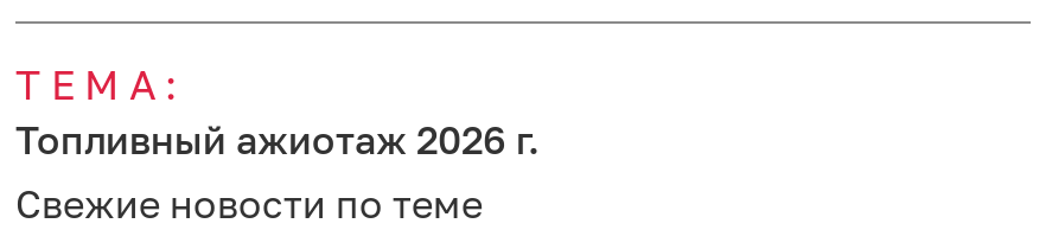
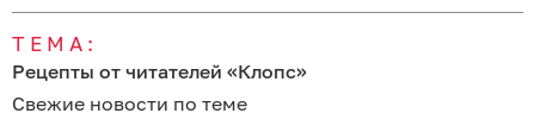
[15,117,540,164] Топливный ажиотаж 2026 г. -> [12,60,307,83] Рецепты от читателей «Клопс»

